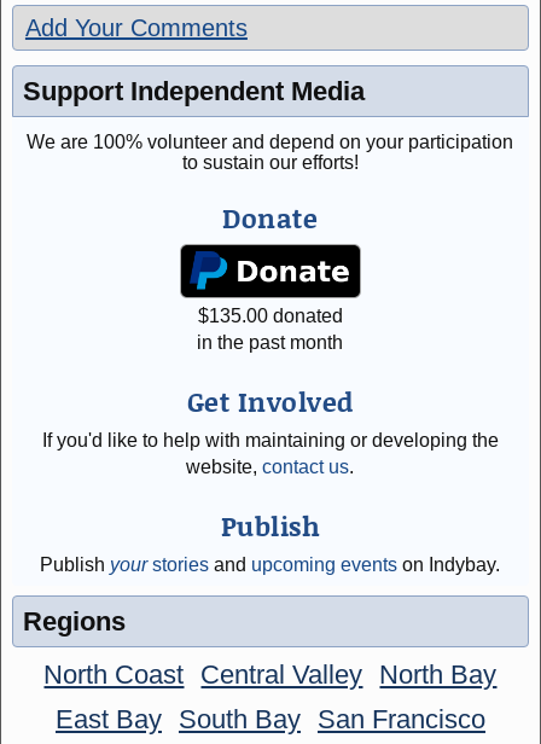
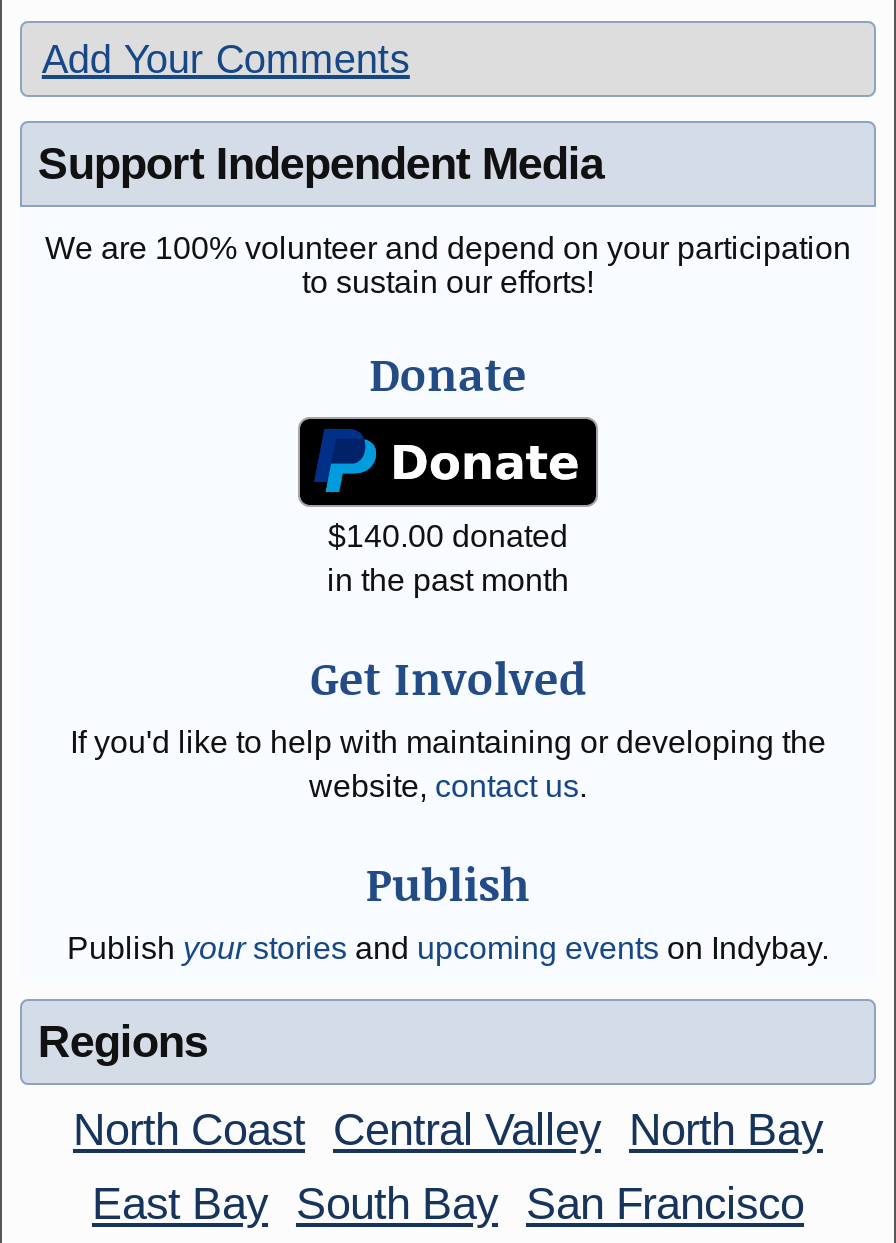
[198,305,343,325] $135.00 donated -> [328,518,568,552] $140.00 donated

